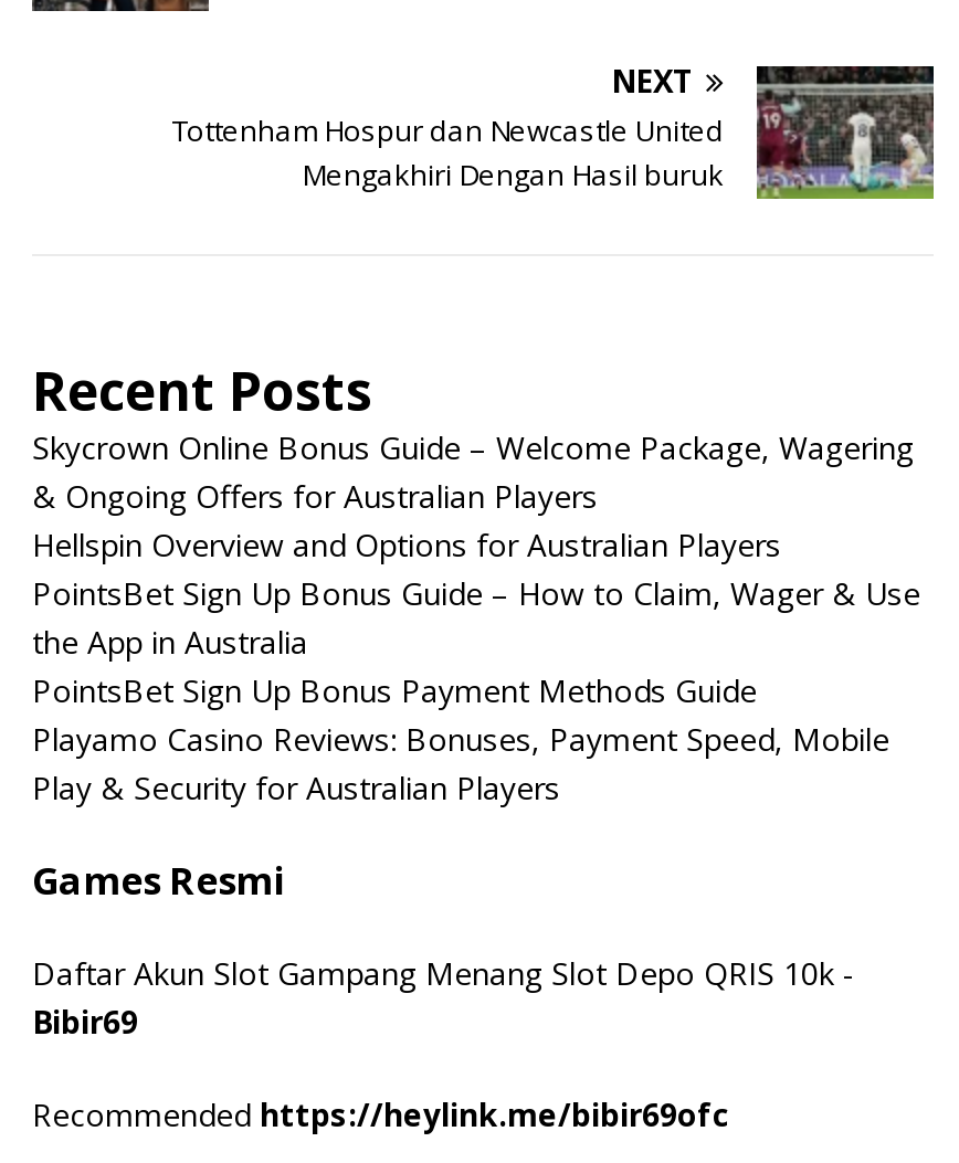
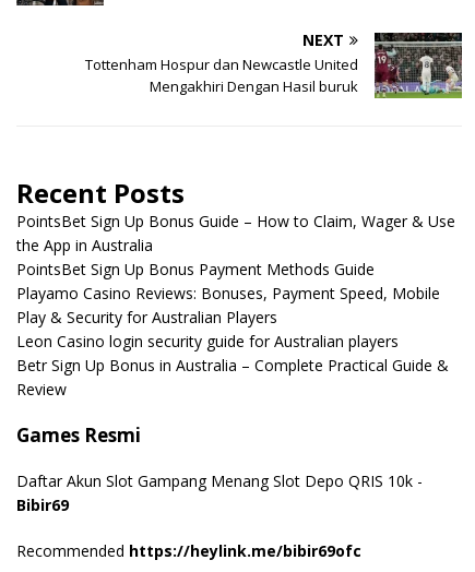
[32,427,914,566] Skycrown Online Bonus Guide – Welcome Package, Wagering | & Ongoing Offers for Australian Players | Hellspin Overview and Options for Australian Players -> none
moved [32,573,920,809] -> [16,211,455,328]: PointsBet Sign Up Bonus Guide – How to Claim, Wager & Use | the App in Australia | PointsBet Sign Up Bonus Payment Methods Guide | Playamo Casino Reviews: Bonuses, Payment Speed, Mobile | Play & Security for Australian Players
none -> [16,331,449,400] Leon Casino login security guide for Australian players | Betr Sign Up Bonus in Australia – Complete Practical Guide & | Review

